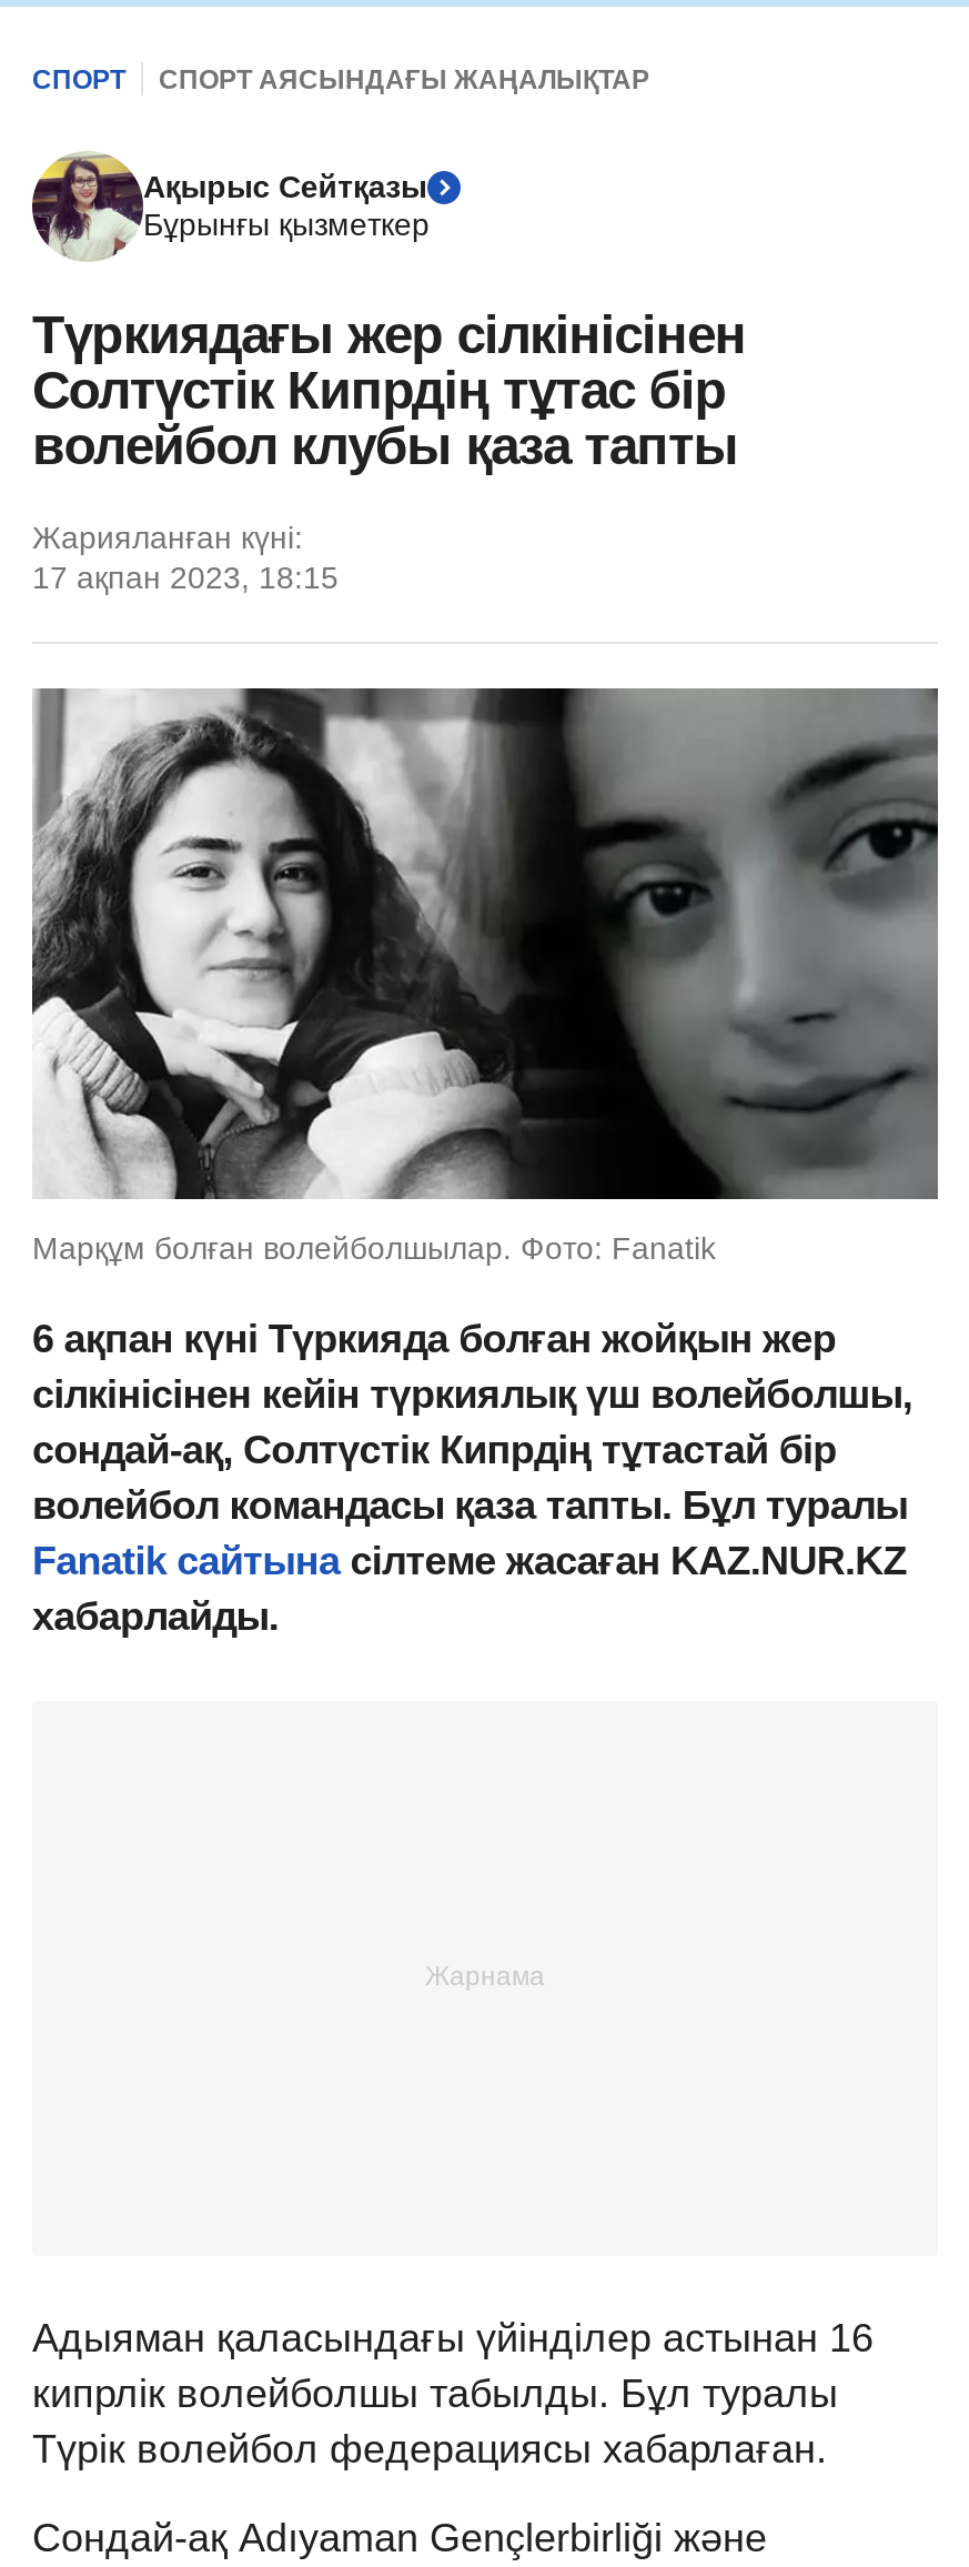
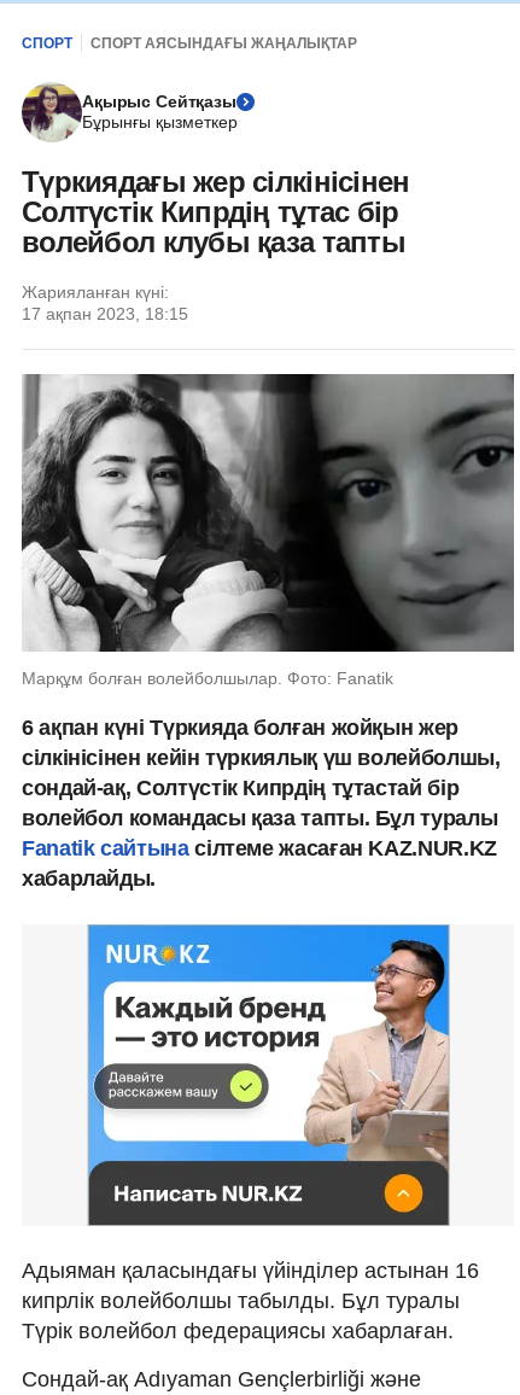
none -> [87,923,450,1226] [image]

